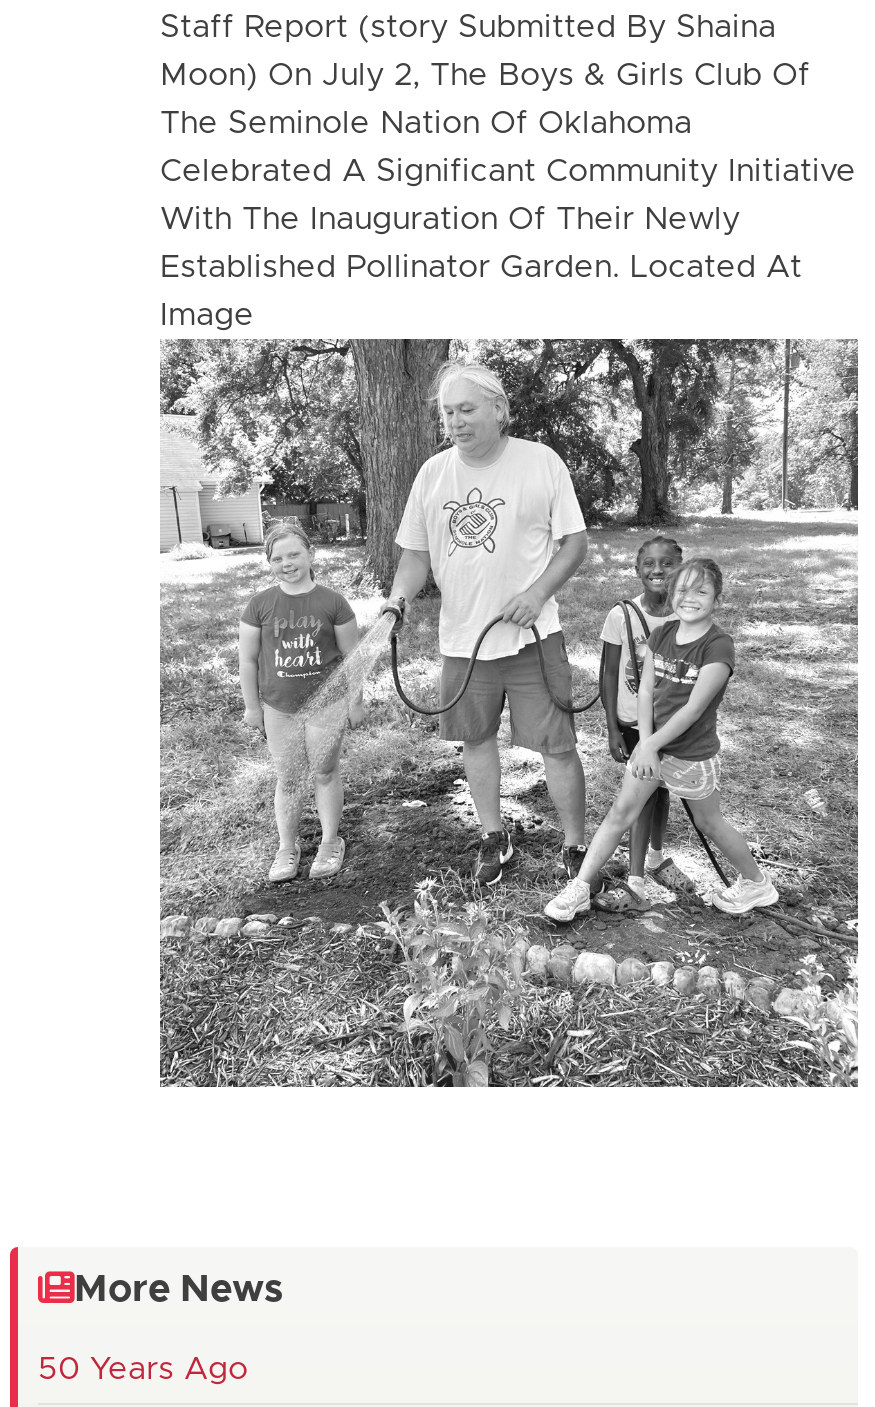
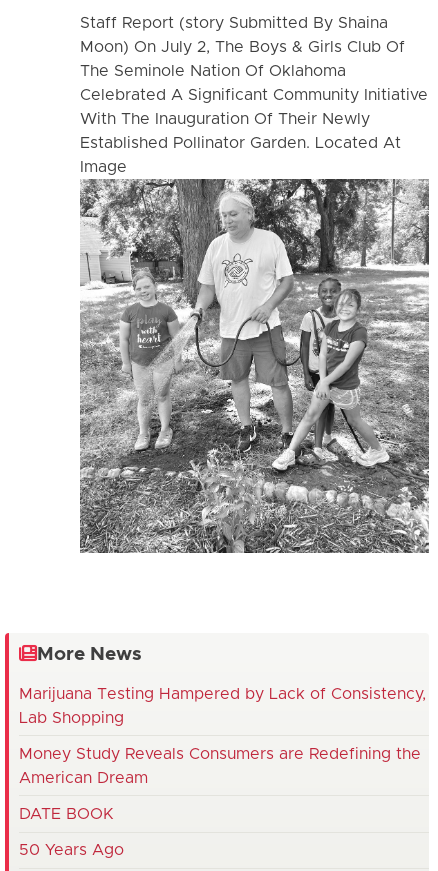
none -> [19,686,426,822] Marijuana Testing Hampered by Lack of Consistency, | Lab Shopping | Money Study Reveals Consumers are Redefining the | American Dream | DATE BOOK

